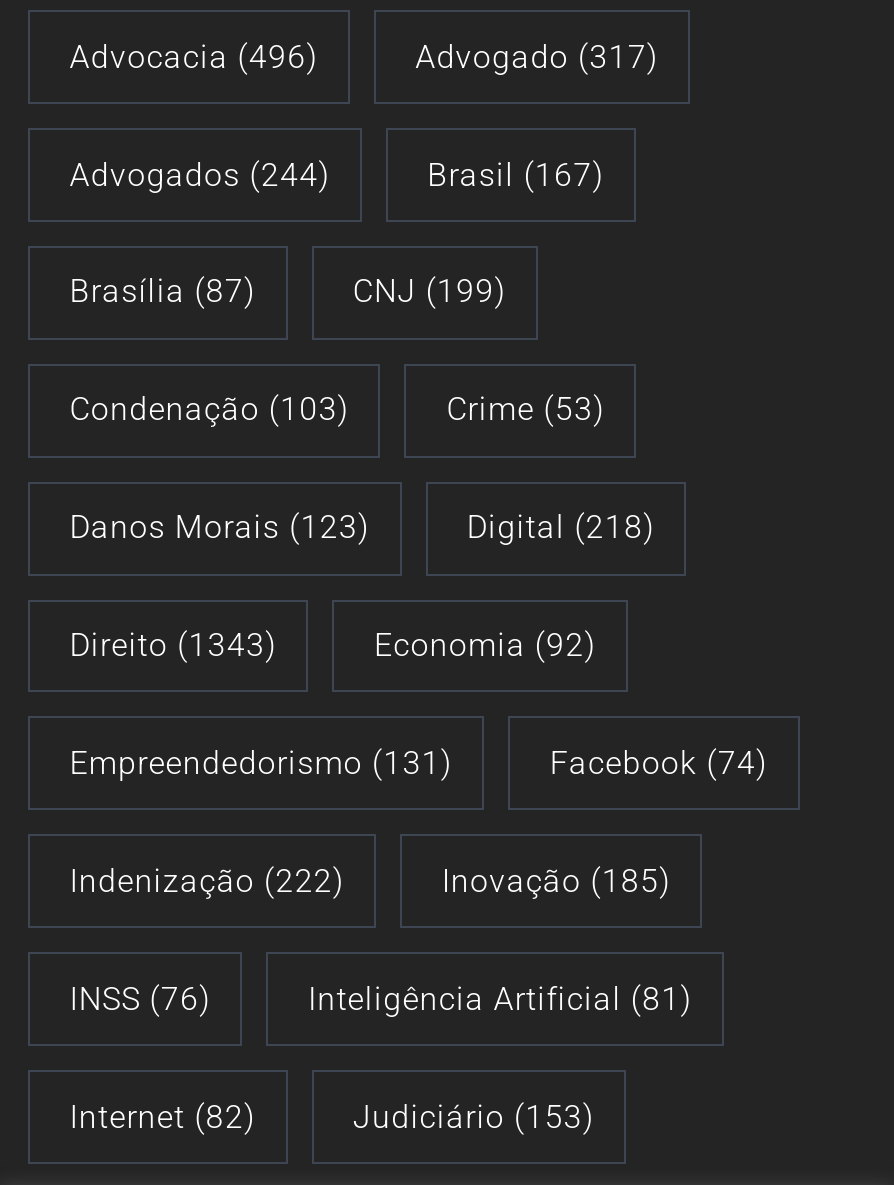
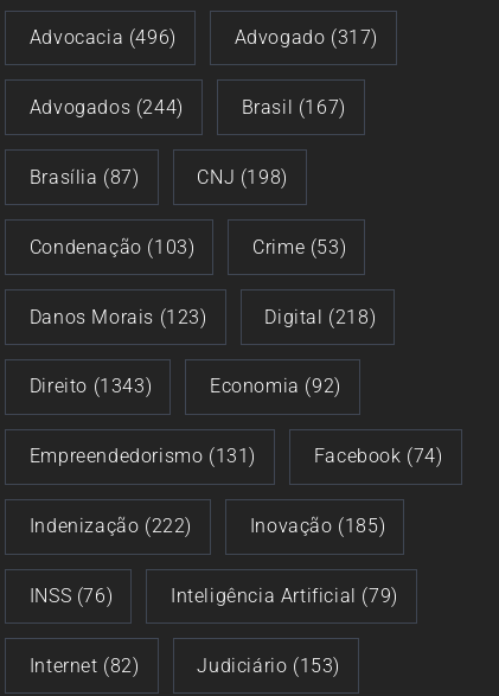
[353,273,506,311] CNJ (199) -> [197,166,288,188] CNJ (198)
[308,979,692,1017] Inteligência Artificial (81) -> [171,585,398,607] Inteligência Artificial (79)

